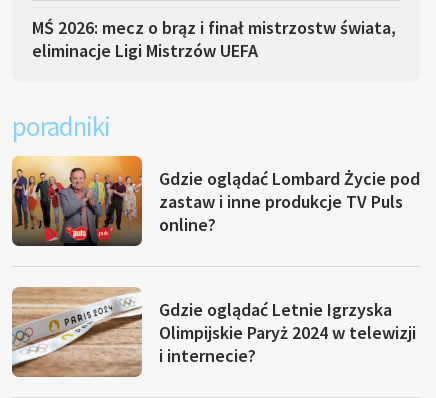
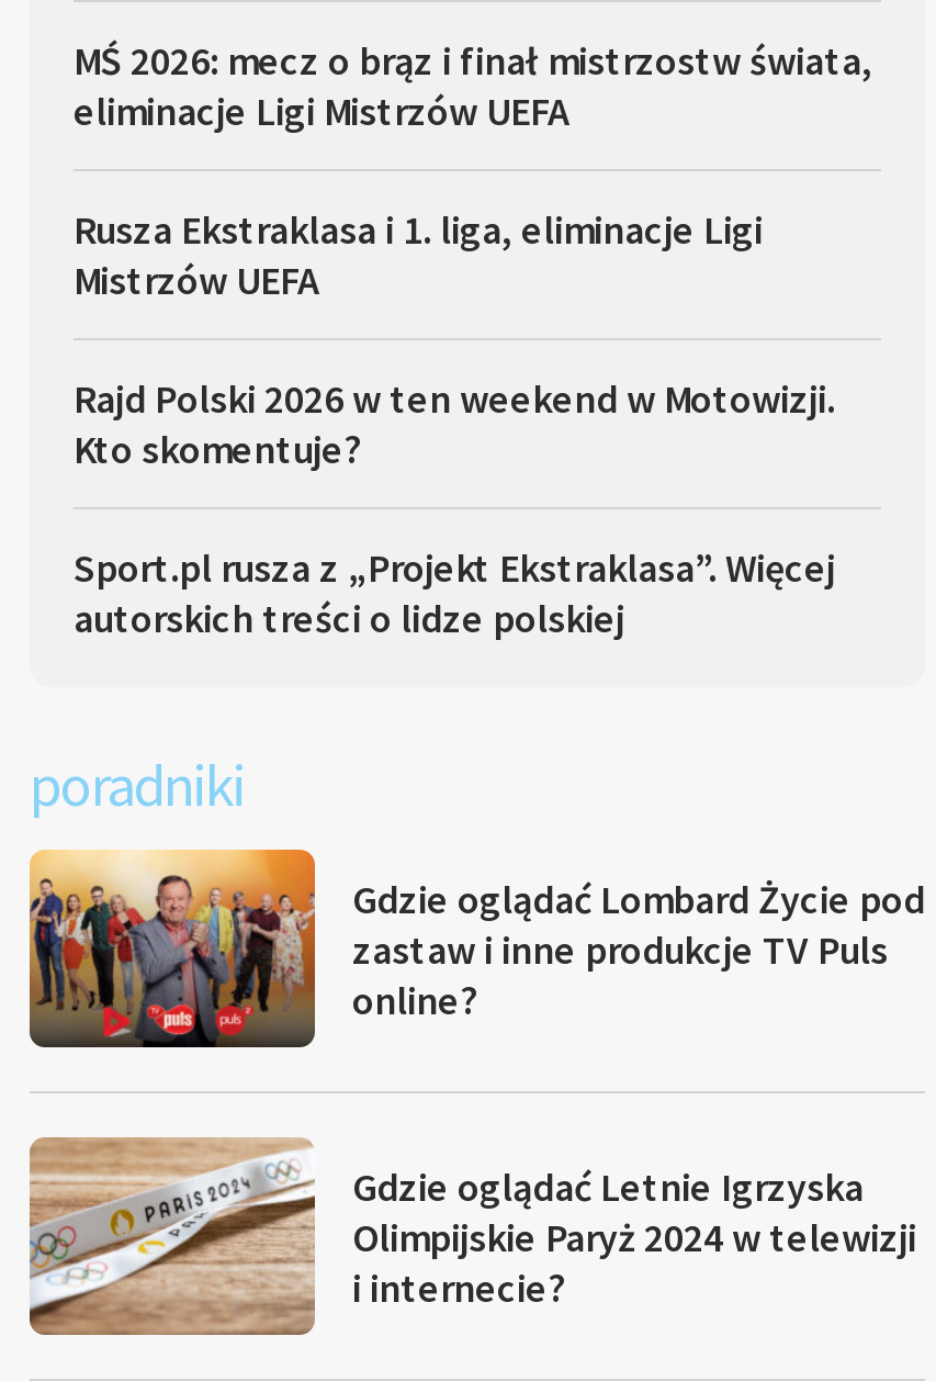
none -> [74,204,835,643] Rusza Ekstraklasa i 1. liga, eliminacje Ligi | Mistrzów UEFA | Rajd Polski 2026 w ten weekend w Motowizji. | Kto skomentuje? | Sport.pl rusza z „Projekt Ekstraklasa”. Więcej | autorskich treści o lidze polskiej

